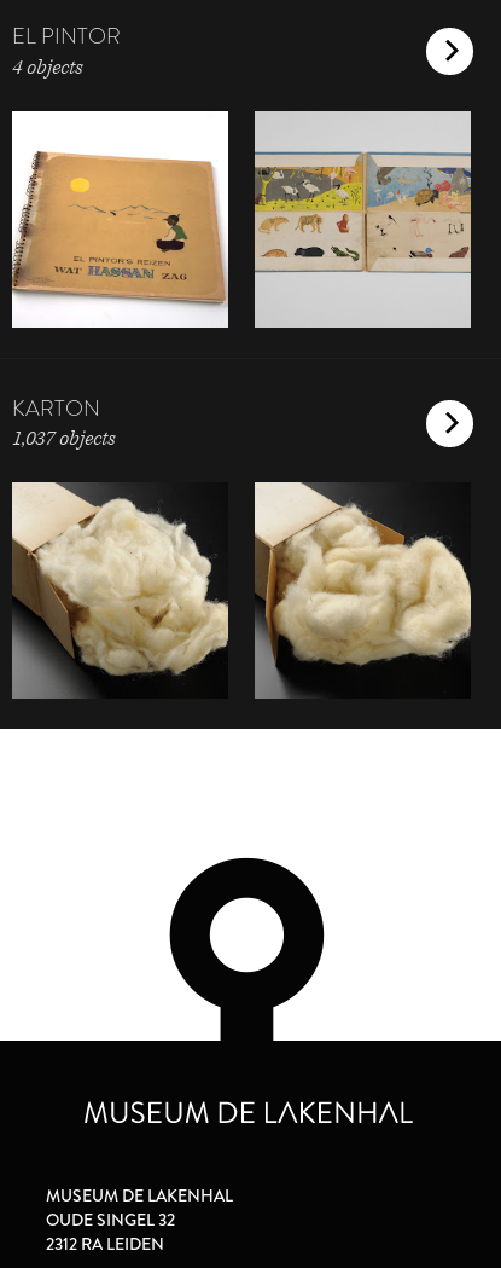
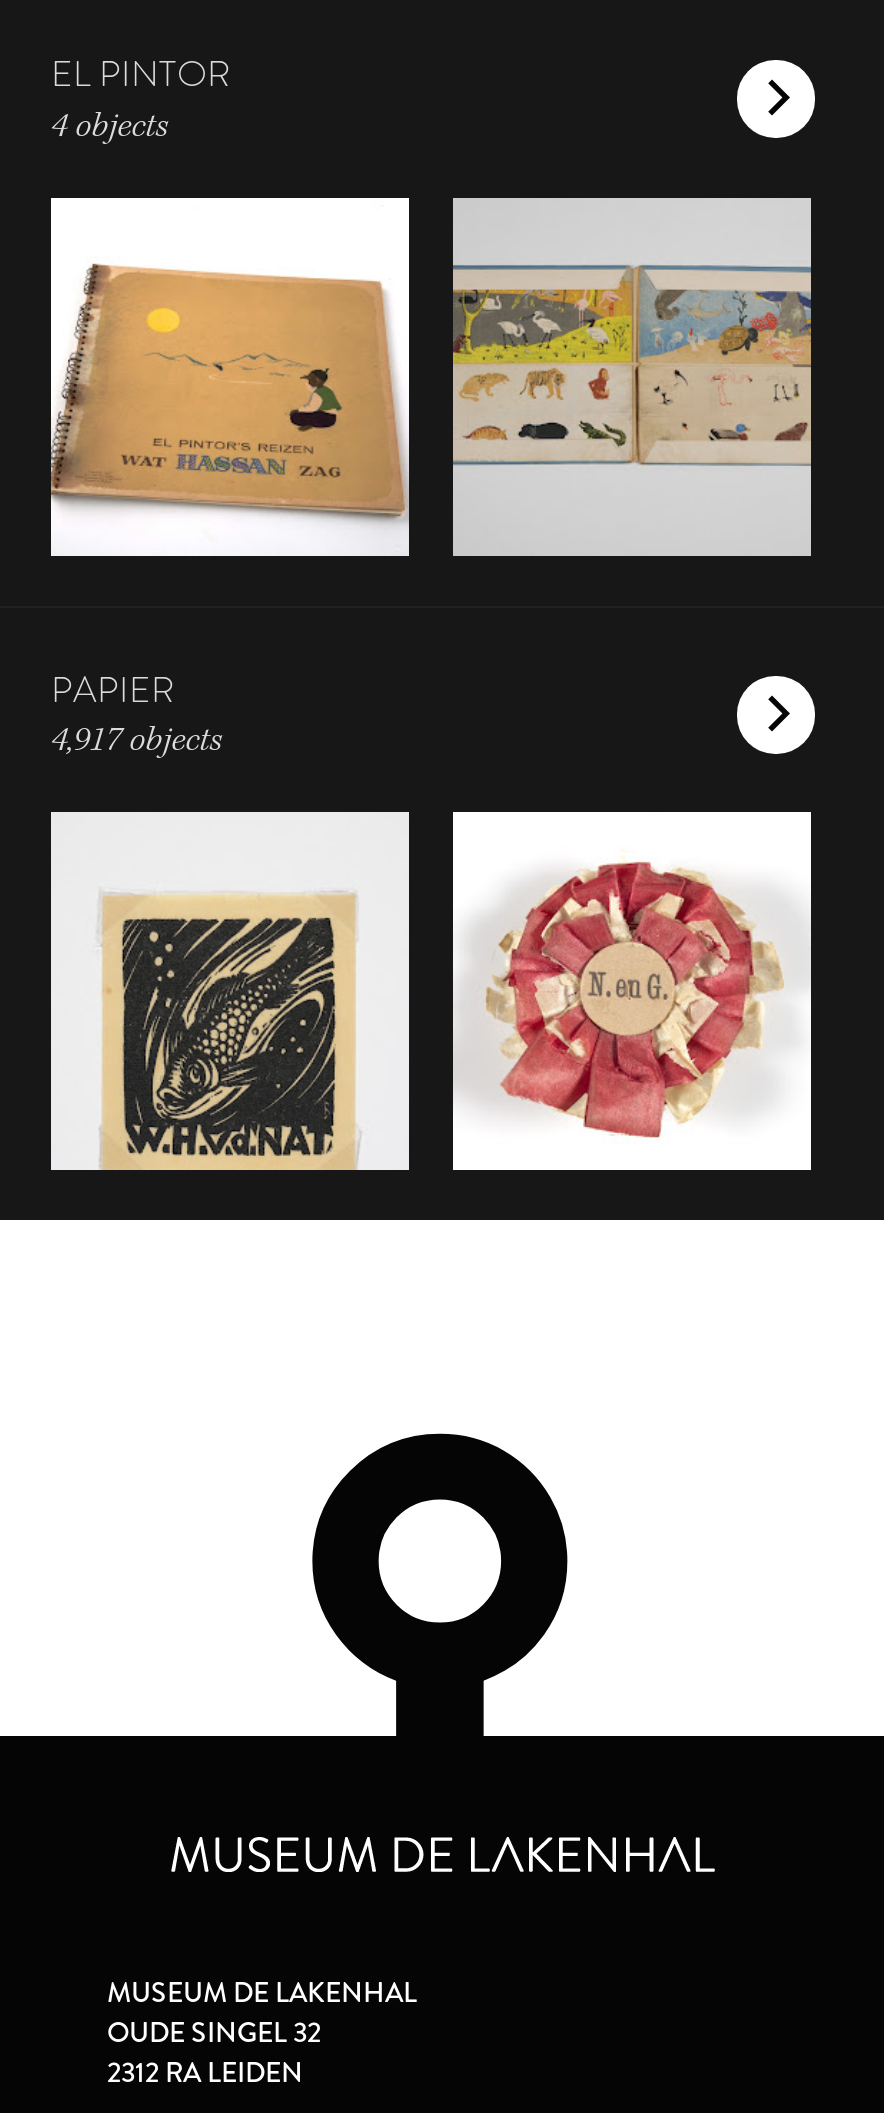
[12,392,115,452] KARTON | 1,037 objects -> [51,663,221,763] PAPIER | 4,917 objects
[12,482,228,699] [image] -> [49,810,411,1172] [image]
[254,482,472,699] [image] -> [451,810,813,1172] [image]

